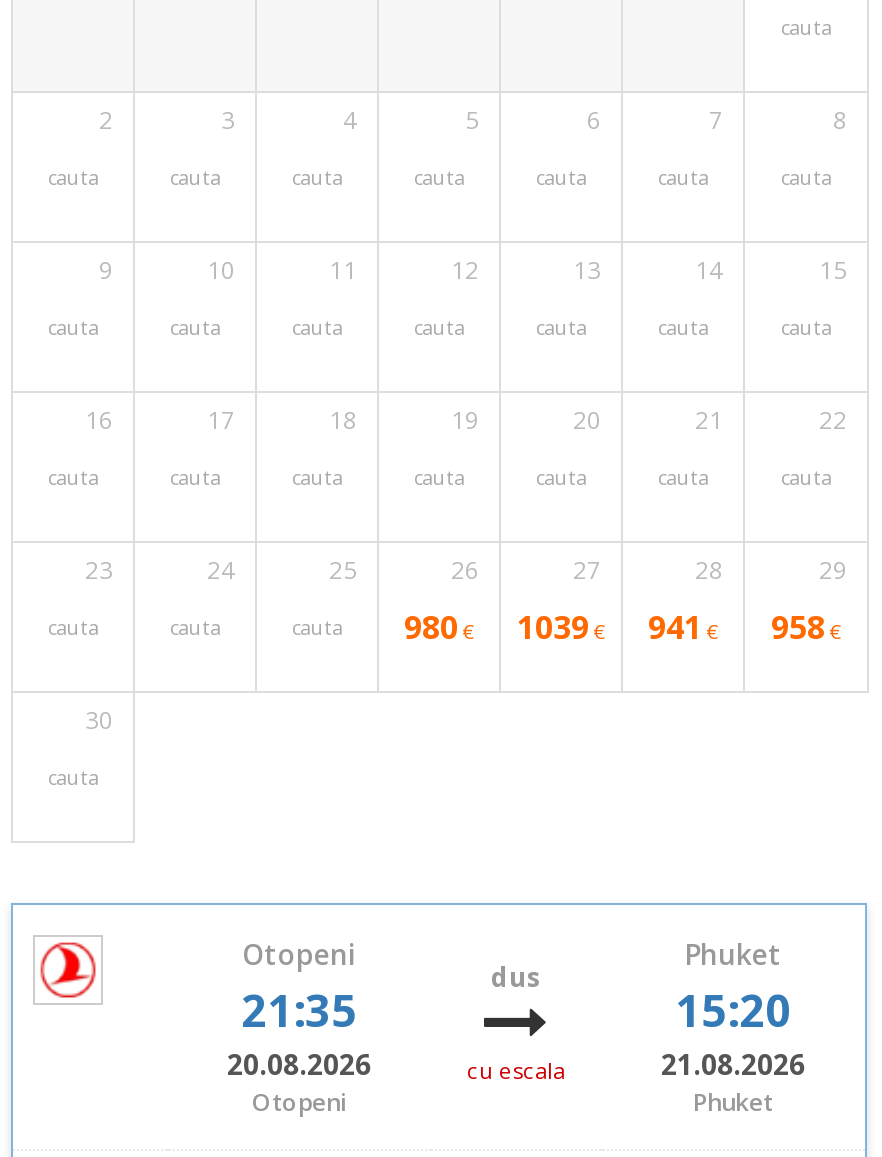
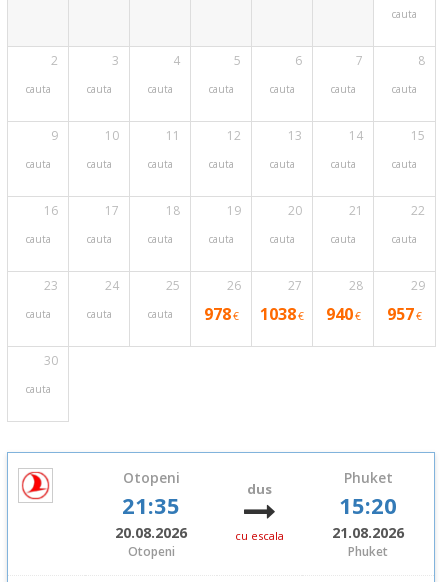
[404,605,474,649] 980 € -> [203,303,238,325] 978 €
[517,605,605,649] 1039 € -> [260,303,304,325] 1038 €
[648,605,718,649] 941 € -> [325,303,360,325] 940 €
[771,605,841,649] 958 € -> [387,303,422,325] 957 €

